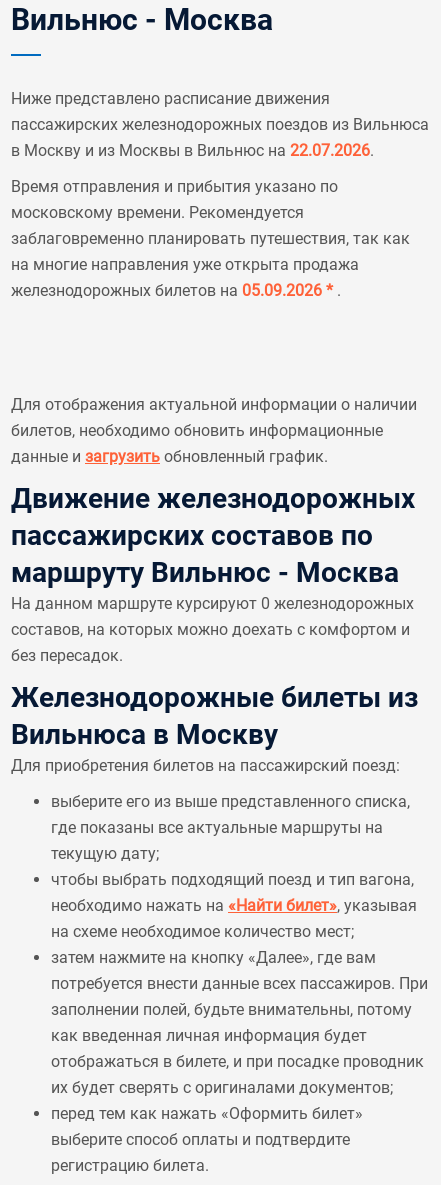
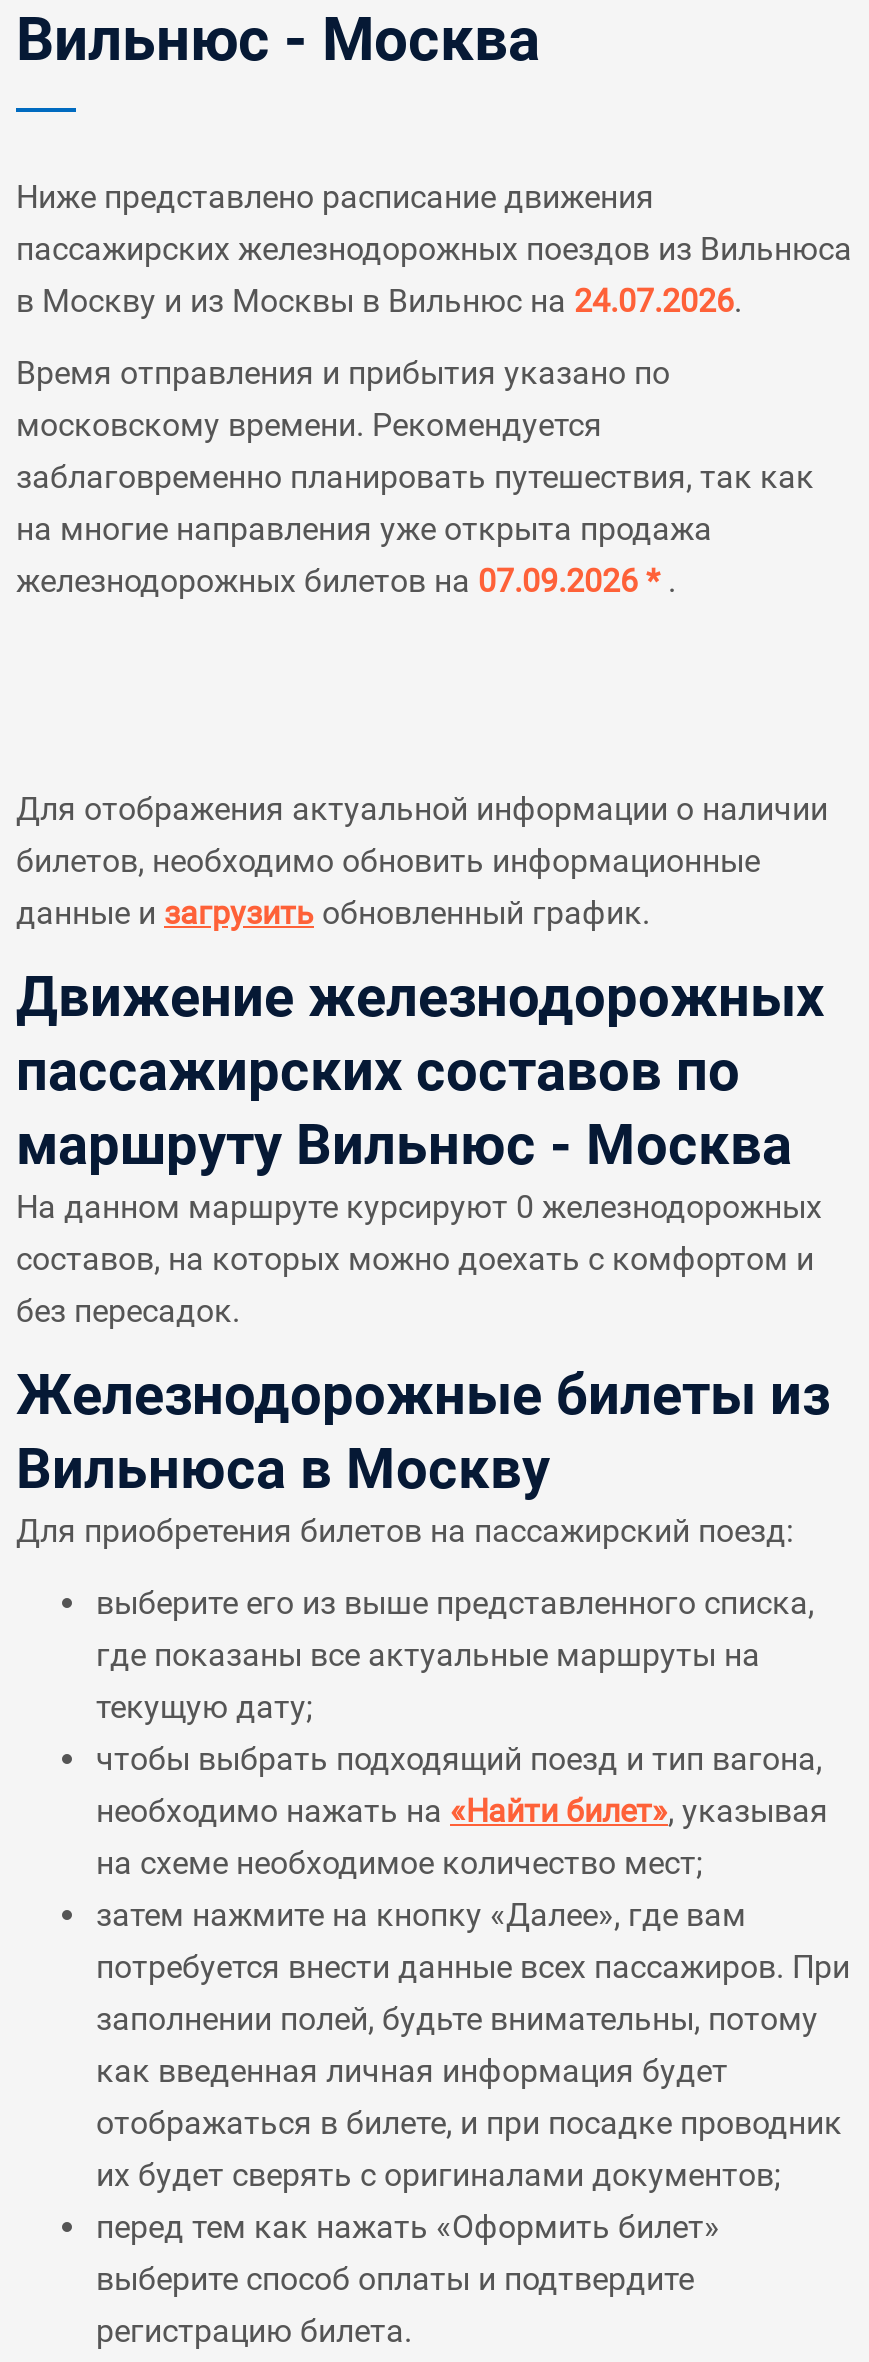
[11,141,374,160] в Москву и из Москвы в Вильнюс на 22.07.2026. -> [16,282,742,320] в Москву и из Москвы в Вильнюс на 24.07.2026.
[11,281,341,300] железнодорожных билетов на 05.09.2026 *. -> [16,562,676,600] железнодорожных билетов на 07.09.2026 *.

